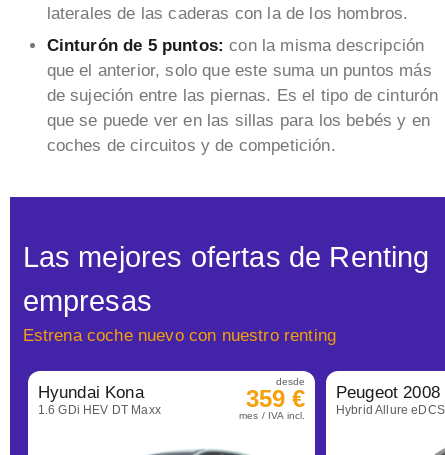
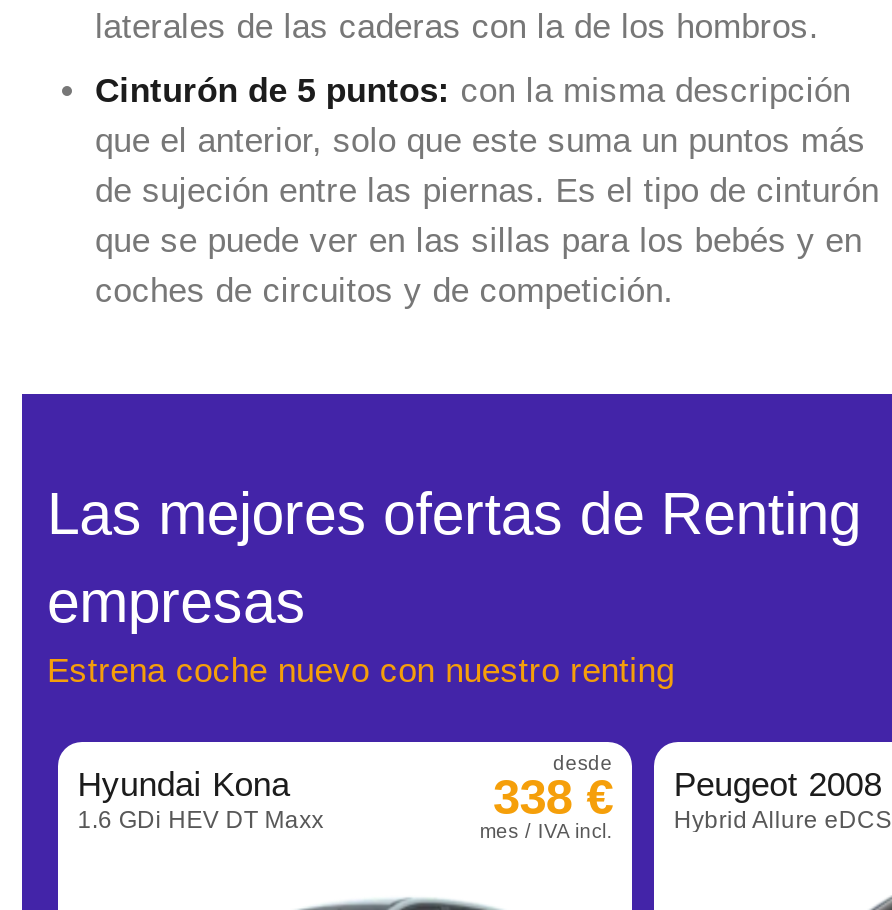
[245,383,440,412] 359 € Peugeot 2008 -> [493,766,882,824] 338 € Peugeot 2008

